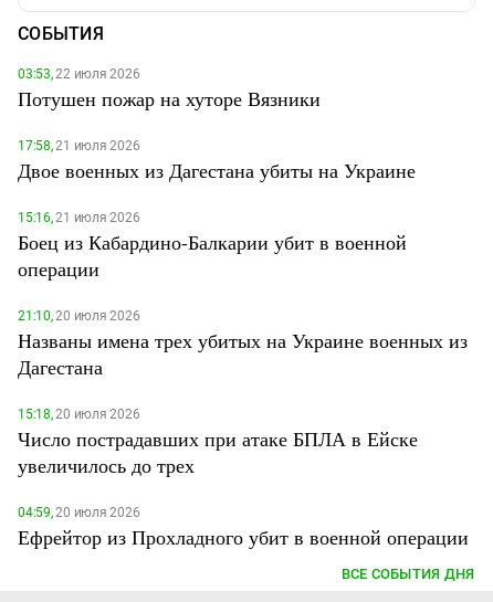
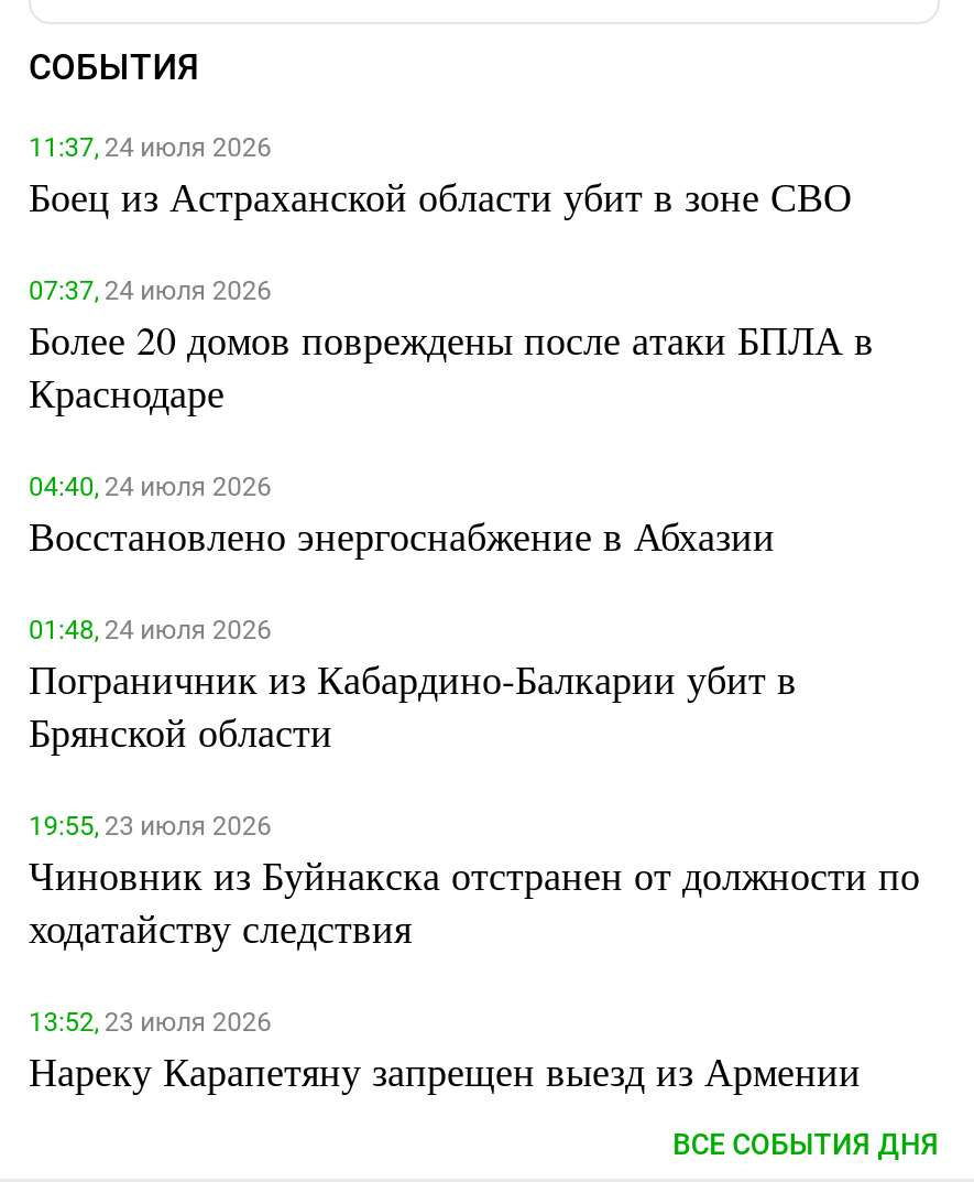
[18,66,321,112] 03:53, 22 июля 2026 | Потушен пожар на хуторе Вязники -> [29,132,852,223] 11:37, 24 июля 2026 | Боец из Астраханской области убит в зоне СВО
[18,138,416,183] 17:58, 21 июля 2026 | Двое военных из Дагестана убиты на Украине -> [29,275,874,419] 07:37, 24 июля 2026 | Более 20 домов повреждены после атаки БПЛА в | Краснодаре
[18,210,407,282] 15:16, 21 июля 2026 | Боец из Кабардино-Балкарии убит в военной | операции -> [29,471,775,562] 04:40, 24 июля 2026 | Восстановлено энергоснабжение в Абхазии
[18,308,468,380] 21:10, 20 июля 2026 | Названы имена трех убитых на Украине военных из | Дагестана -> [29,615,797,758] 01:48, 24 июля 2026 | Пограничник из Кабардино-Балкарии убит в | Брянской области
[18,406,418,478] 15:18, 20 июля 2026 | Число пострадавших при атаке БПЛА в Ейске | увеличилось до трех -> [29,811,920,954] 19:55, 23 июля 2026 | Чиновник из Буйнакска отстранен от должности по | ходатайству следствия
[18,505,469,550] 04:59, 20 июля 2026 | Ефрейтор из Прохладного убит в военной операции -> [29,1007,861,1097] 13:52, 23 июля 2026 | Нареку Карапетяну запрещен выезд из Армении

